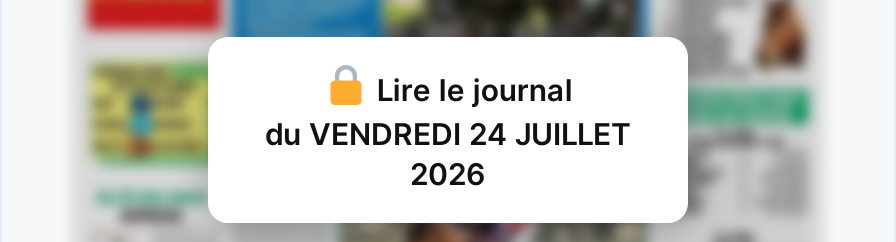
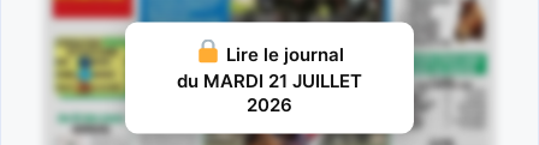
[265,114,631,152] du VENDREDI 24 JUILLET -> [177,68,362,91] du MARDI 21 JUILLET

